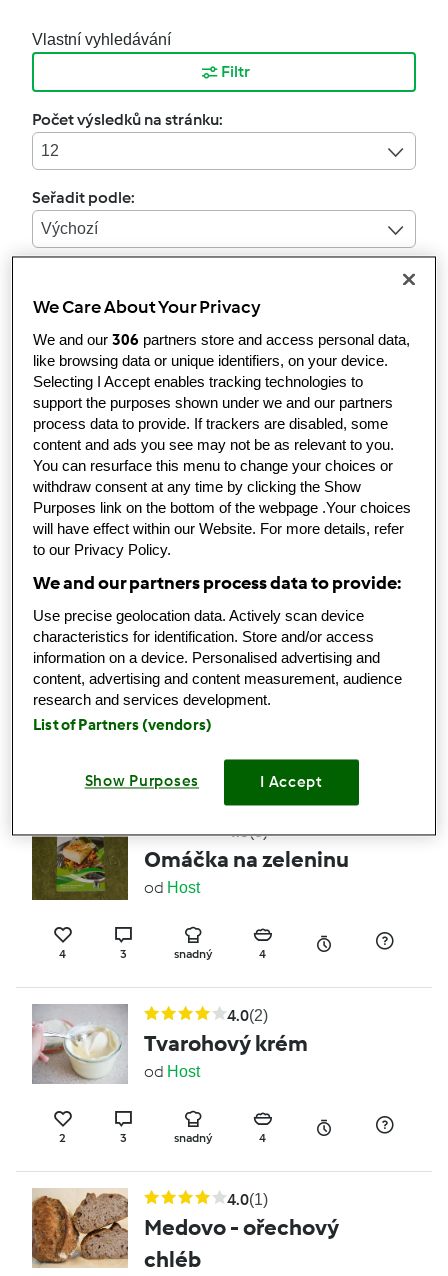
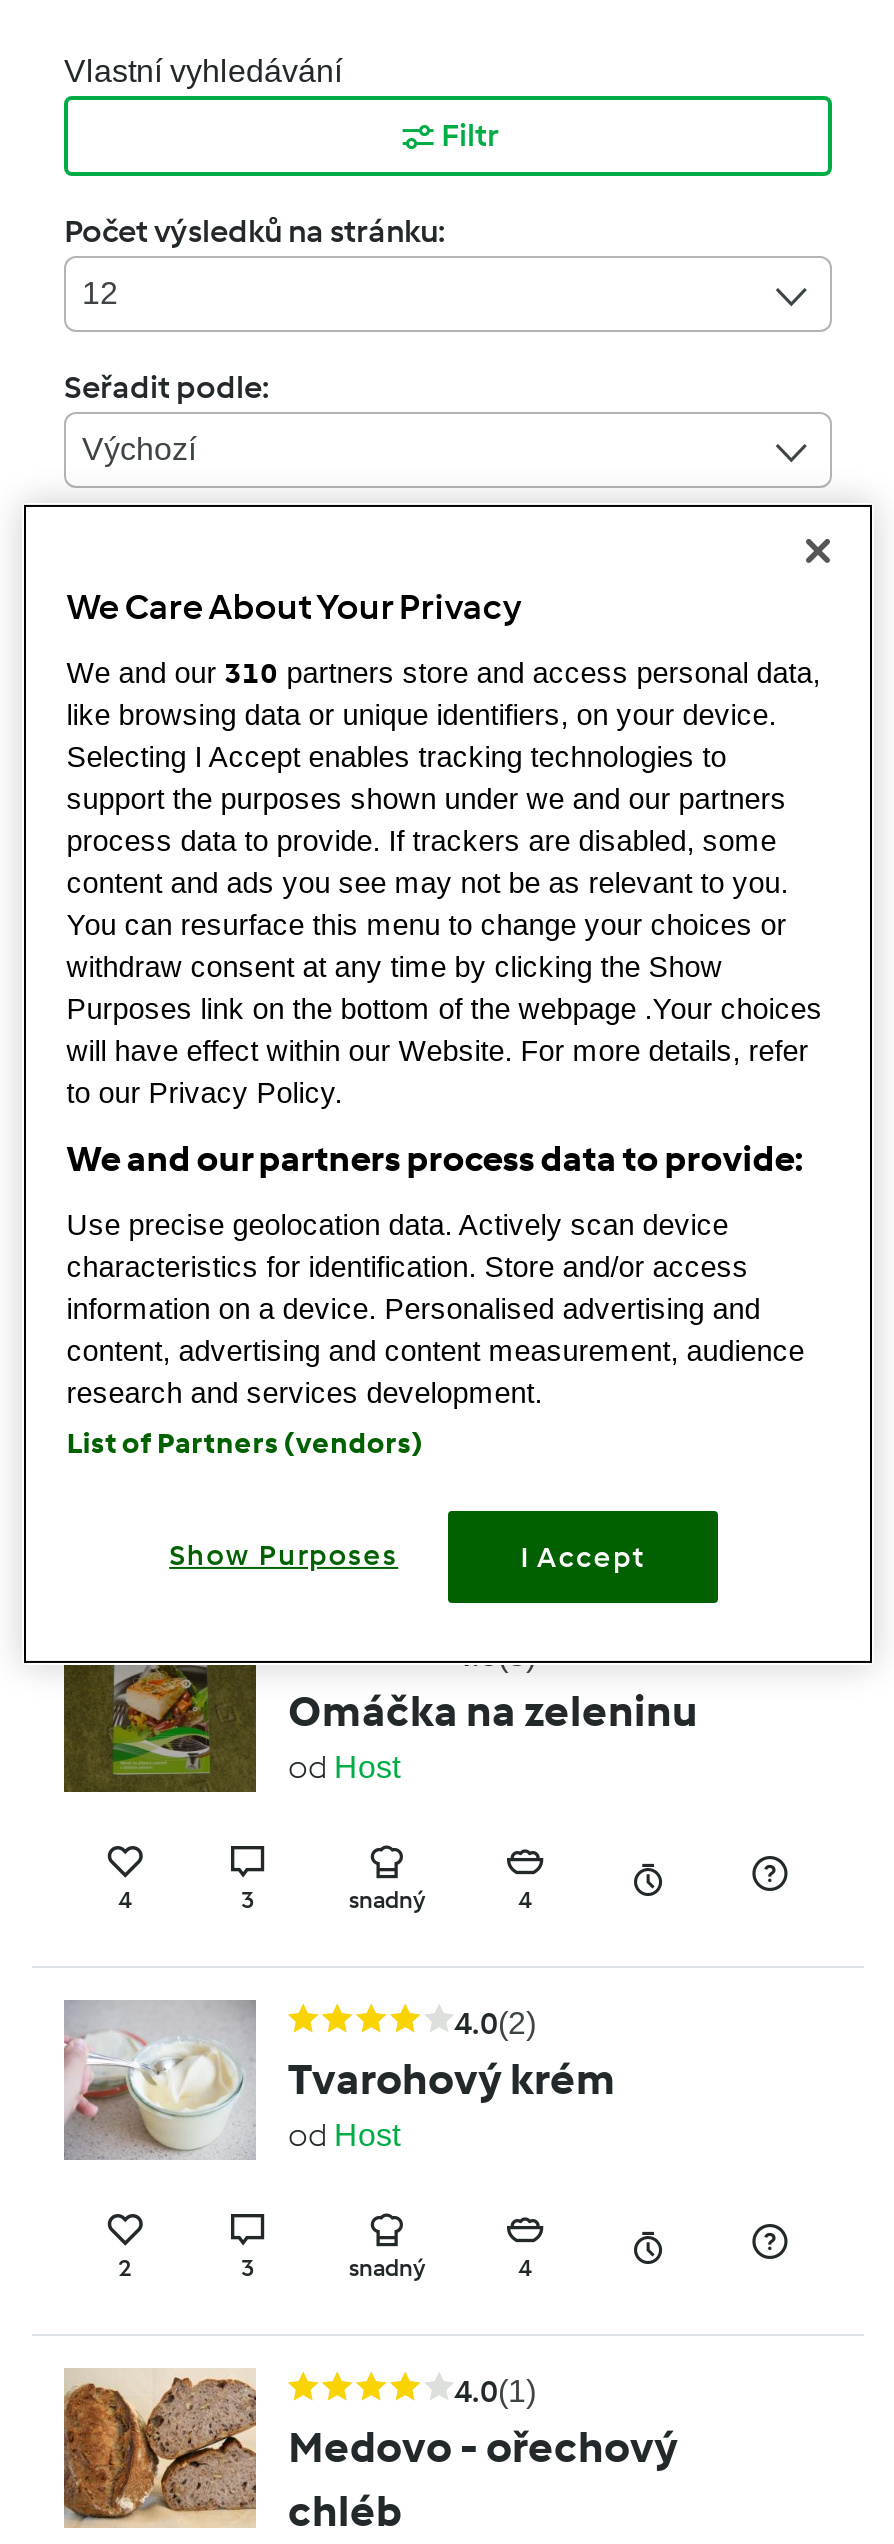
[33,331,410,349] We and our 306 partners store and access personal data, -> [66,654,820,690] We and our 310 partners store and access personal data,

